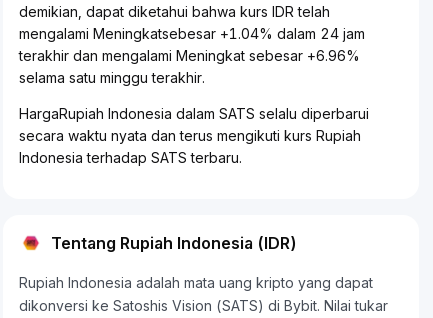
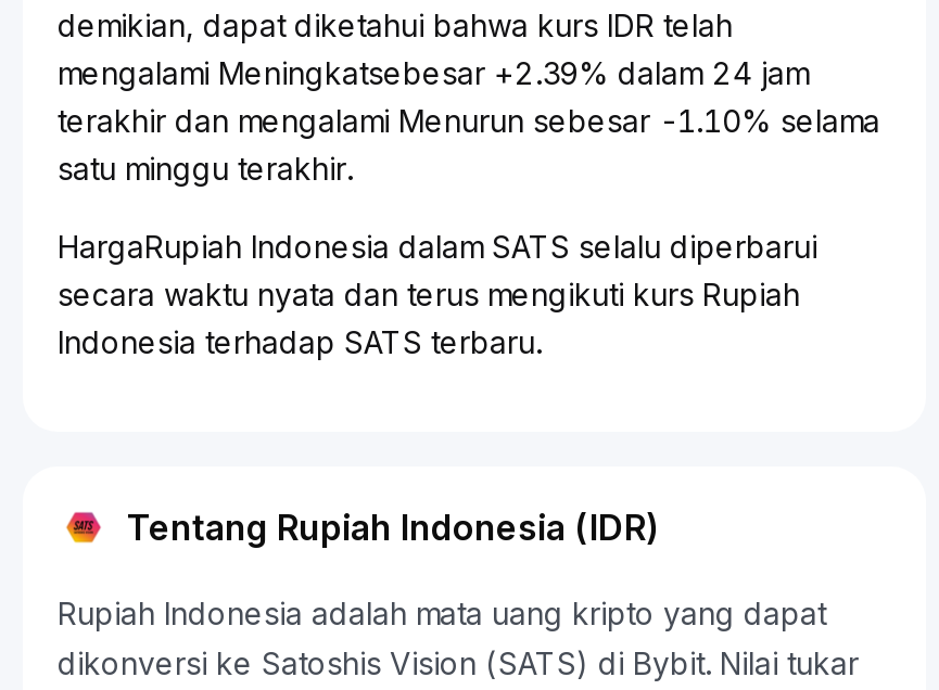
[19,25,365,86] mengalami Meningkatsebesar +1.04% dalam 24 jam | terakhir dan mengalami Meningkat sebesar +6.96% | selama satu minggu terakhir. -> [58,54,880,187] mengalami Meningkatsebesar +2.39% dalam 24 jam | terakhir dan mengalami Menurun sebesar -1.10% selama | satu minggu terakhir.

